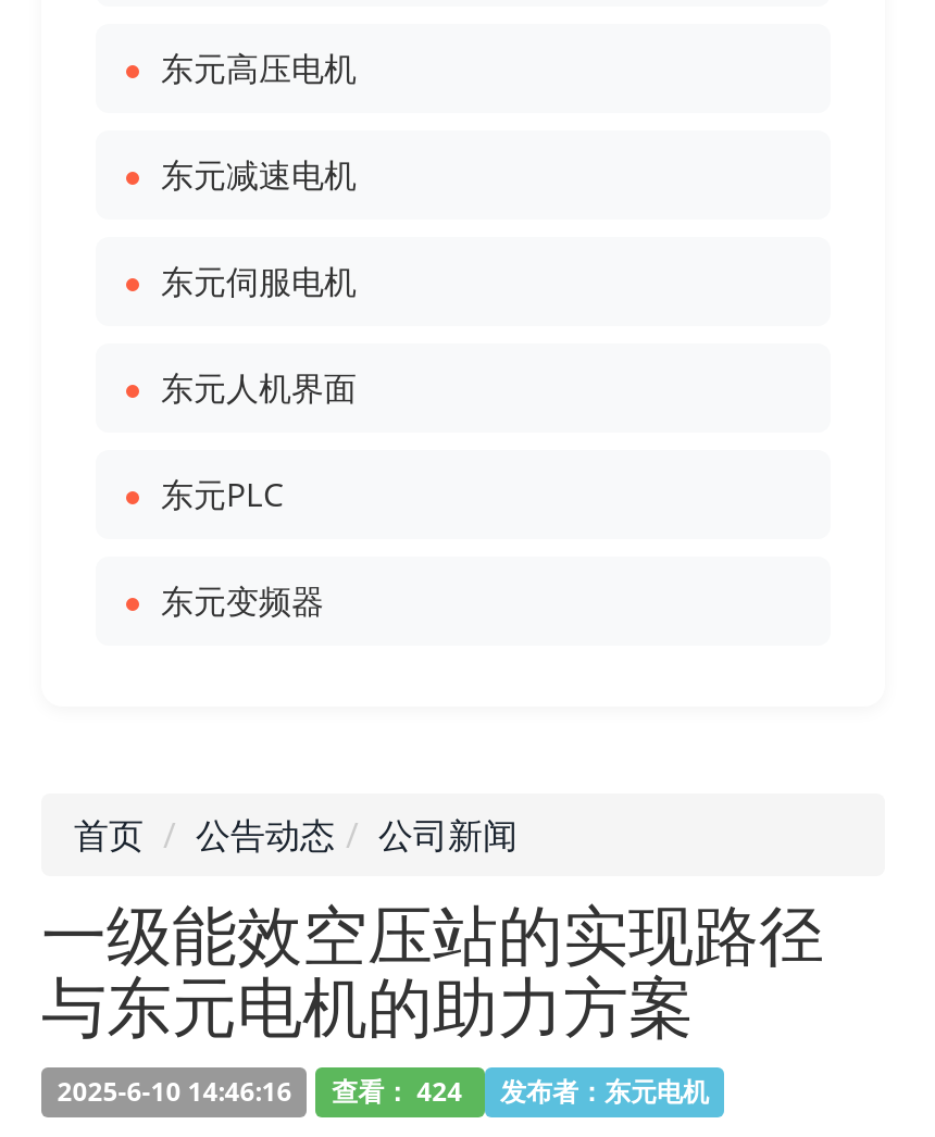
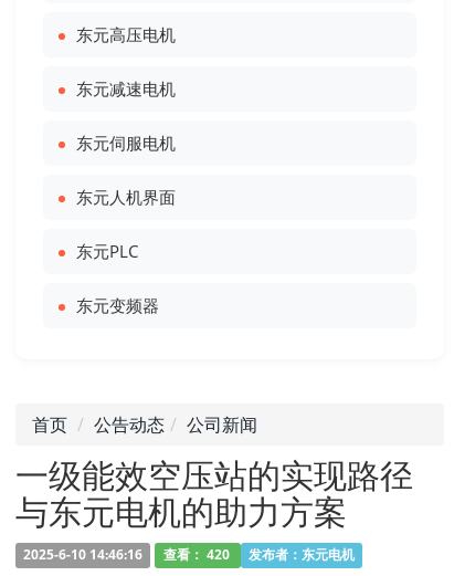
[57,1072,709,1109] 2025-6-10 14:46:16 查看：424 发布者：东元电机 -> [23,545,354,564] 2025-6-10 14:46:16 查看：420 发布者：东元电机

